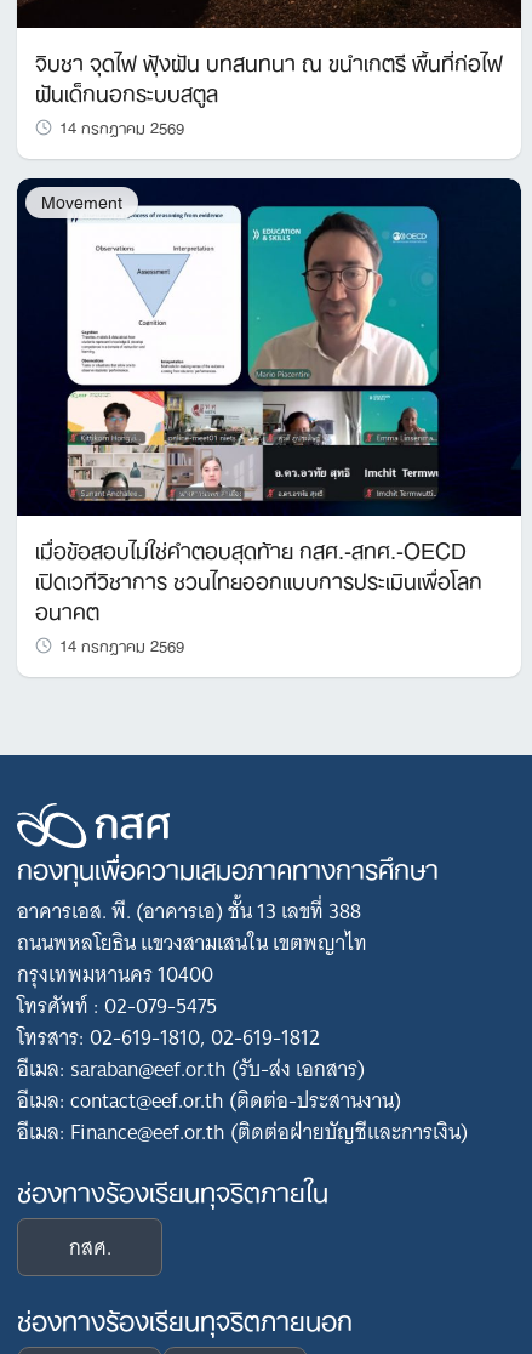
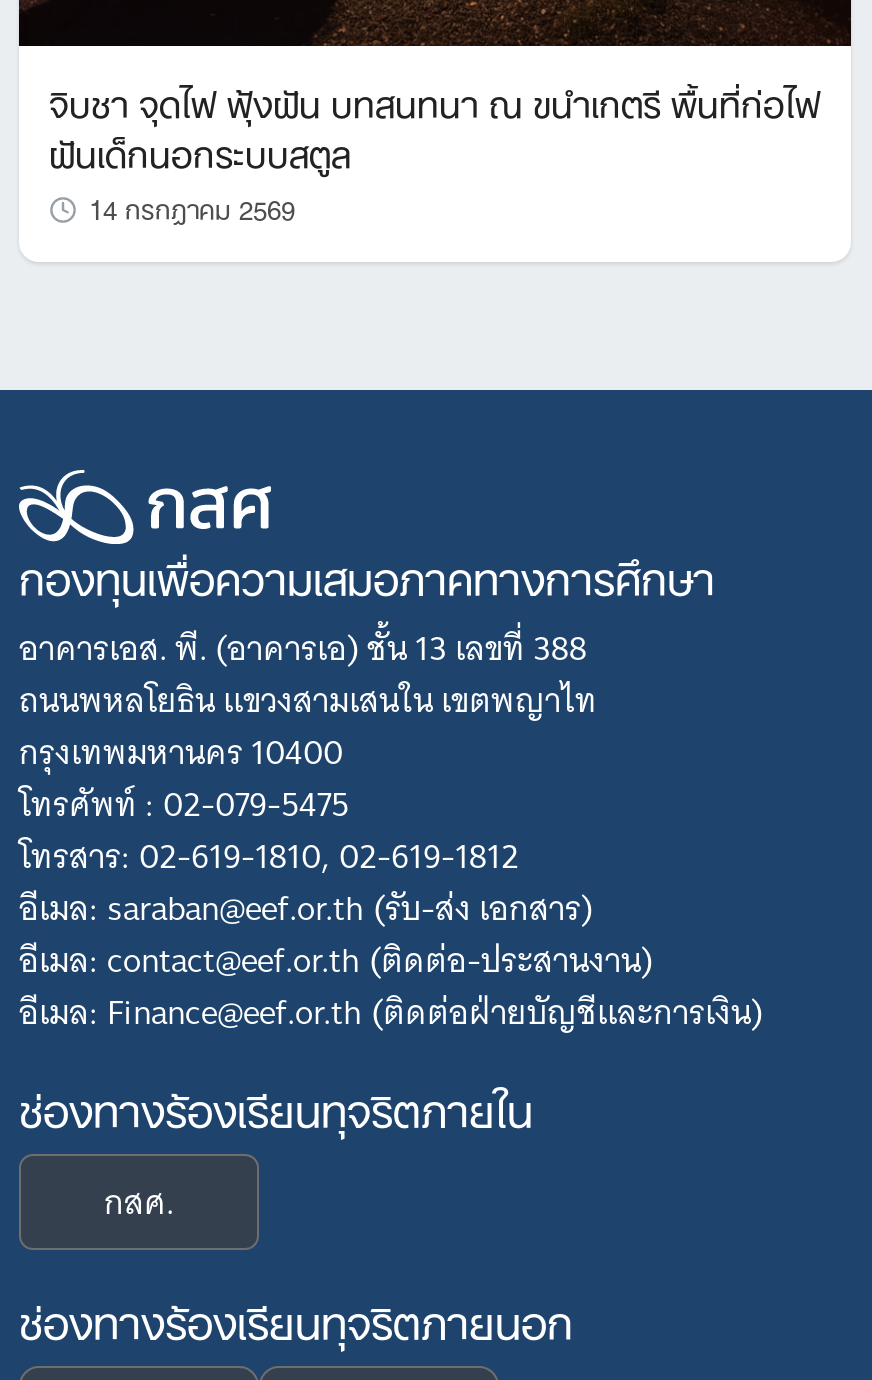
[17,177,521,545] [image] | Movement -> none
[35,526,482,658] เมื่อข้อสอบไม่ใช่คำตอบสุดท้าย กสศ.-สทศ.-OECD | เปิดเวทีวิชาการ ชวนไทยออกแบบการประเมินเพื่อโลก | อนาคต | 14 กรกฎาคม 2569 -> none

